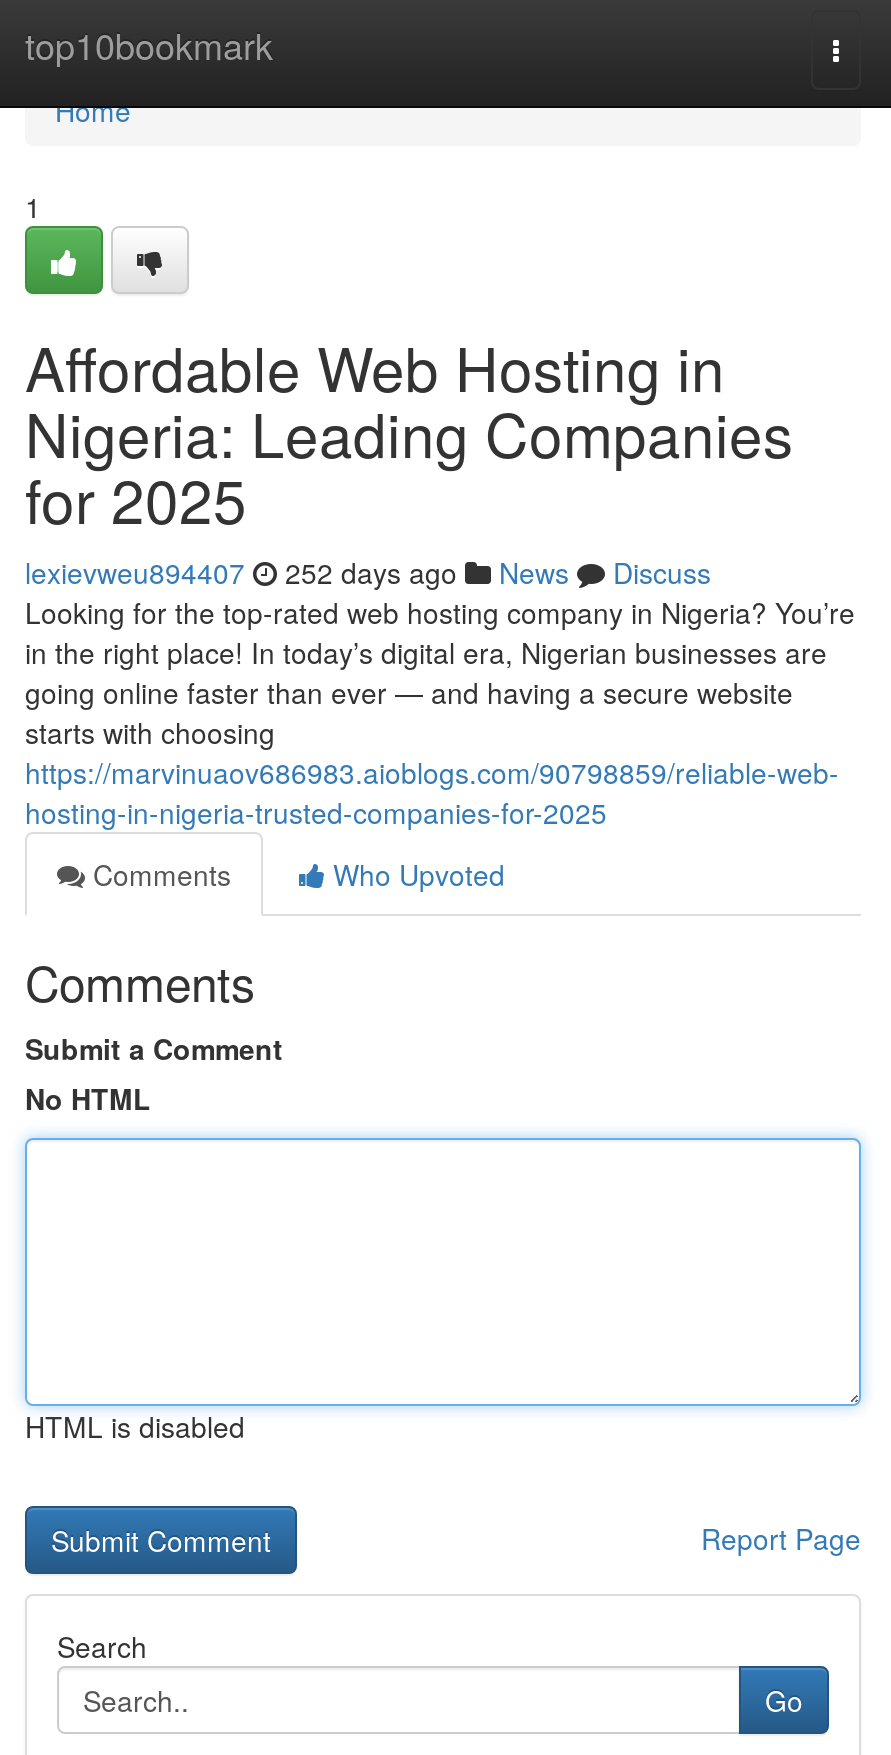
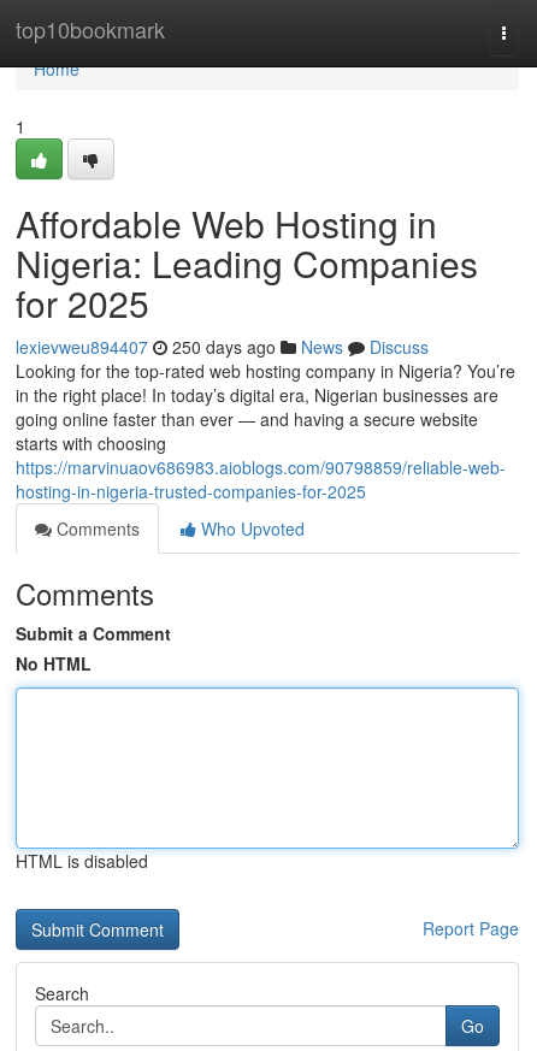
[25,552,711,592] lexievweu894407 252 days ago News Discuss -> [16,335,429,359] lexievweu894407 250 days ago News Discuss

